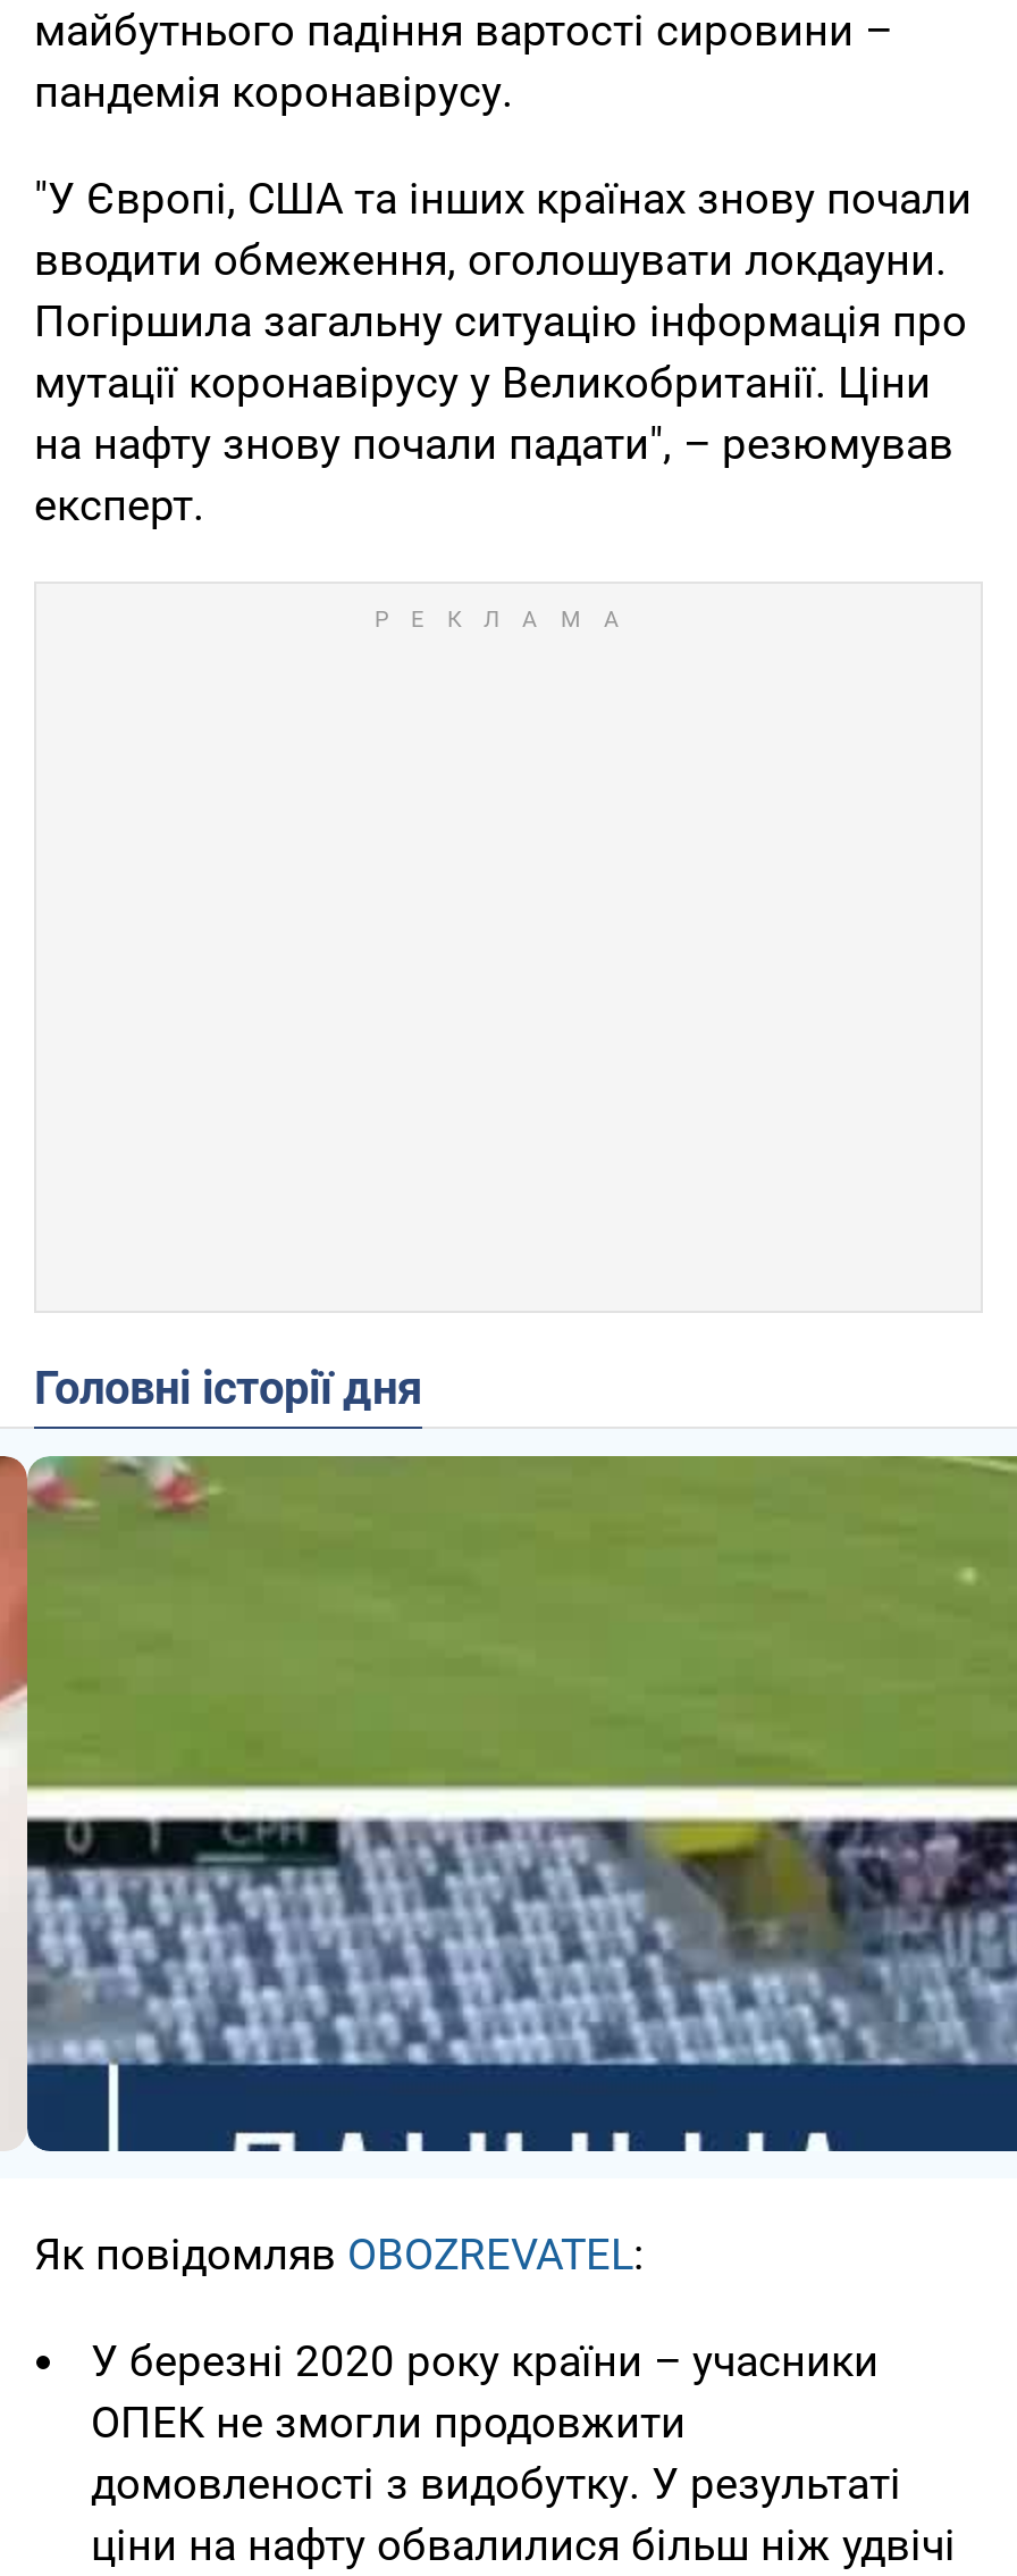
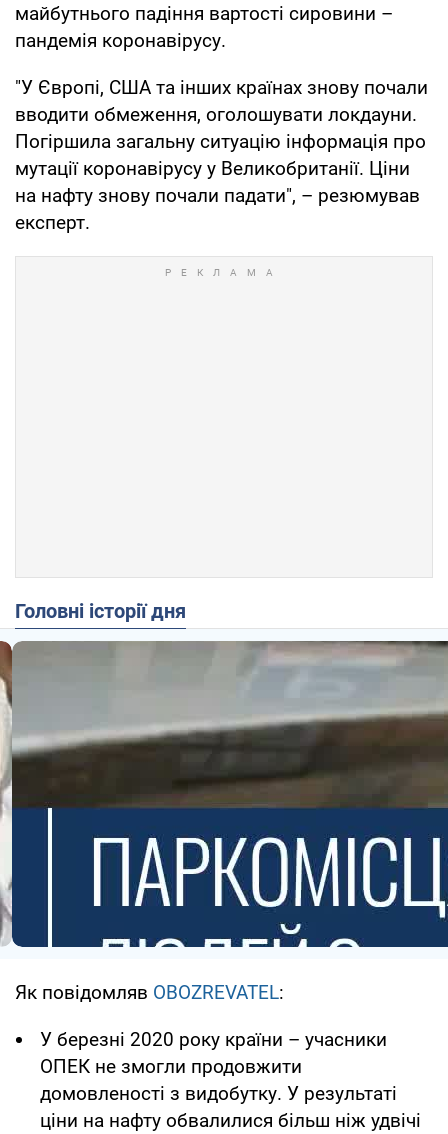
[7,1454,1010,2153] [image] -> [3,640,445,948] [image]

